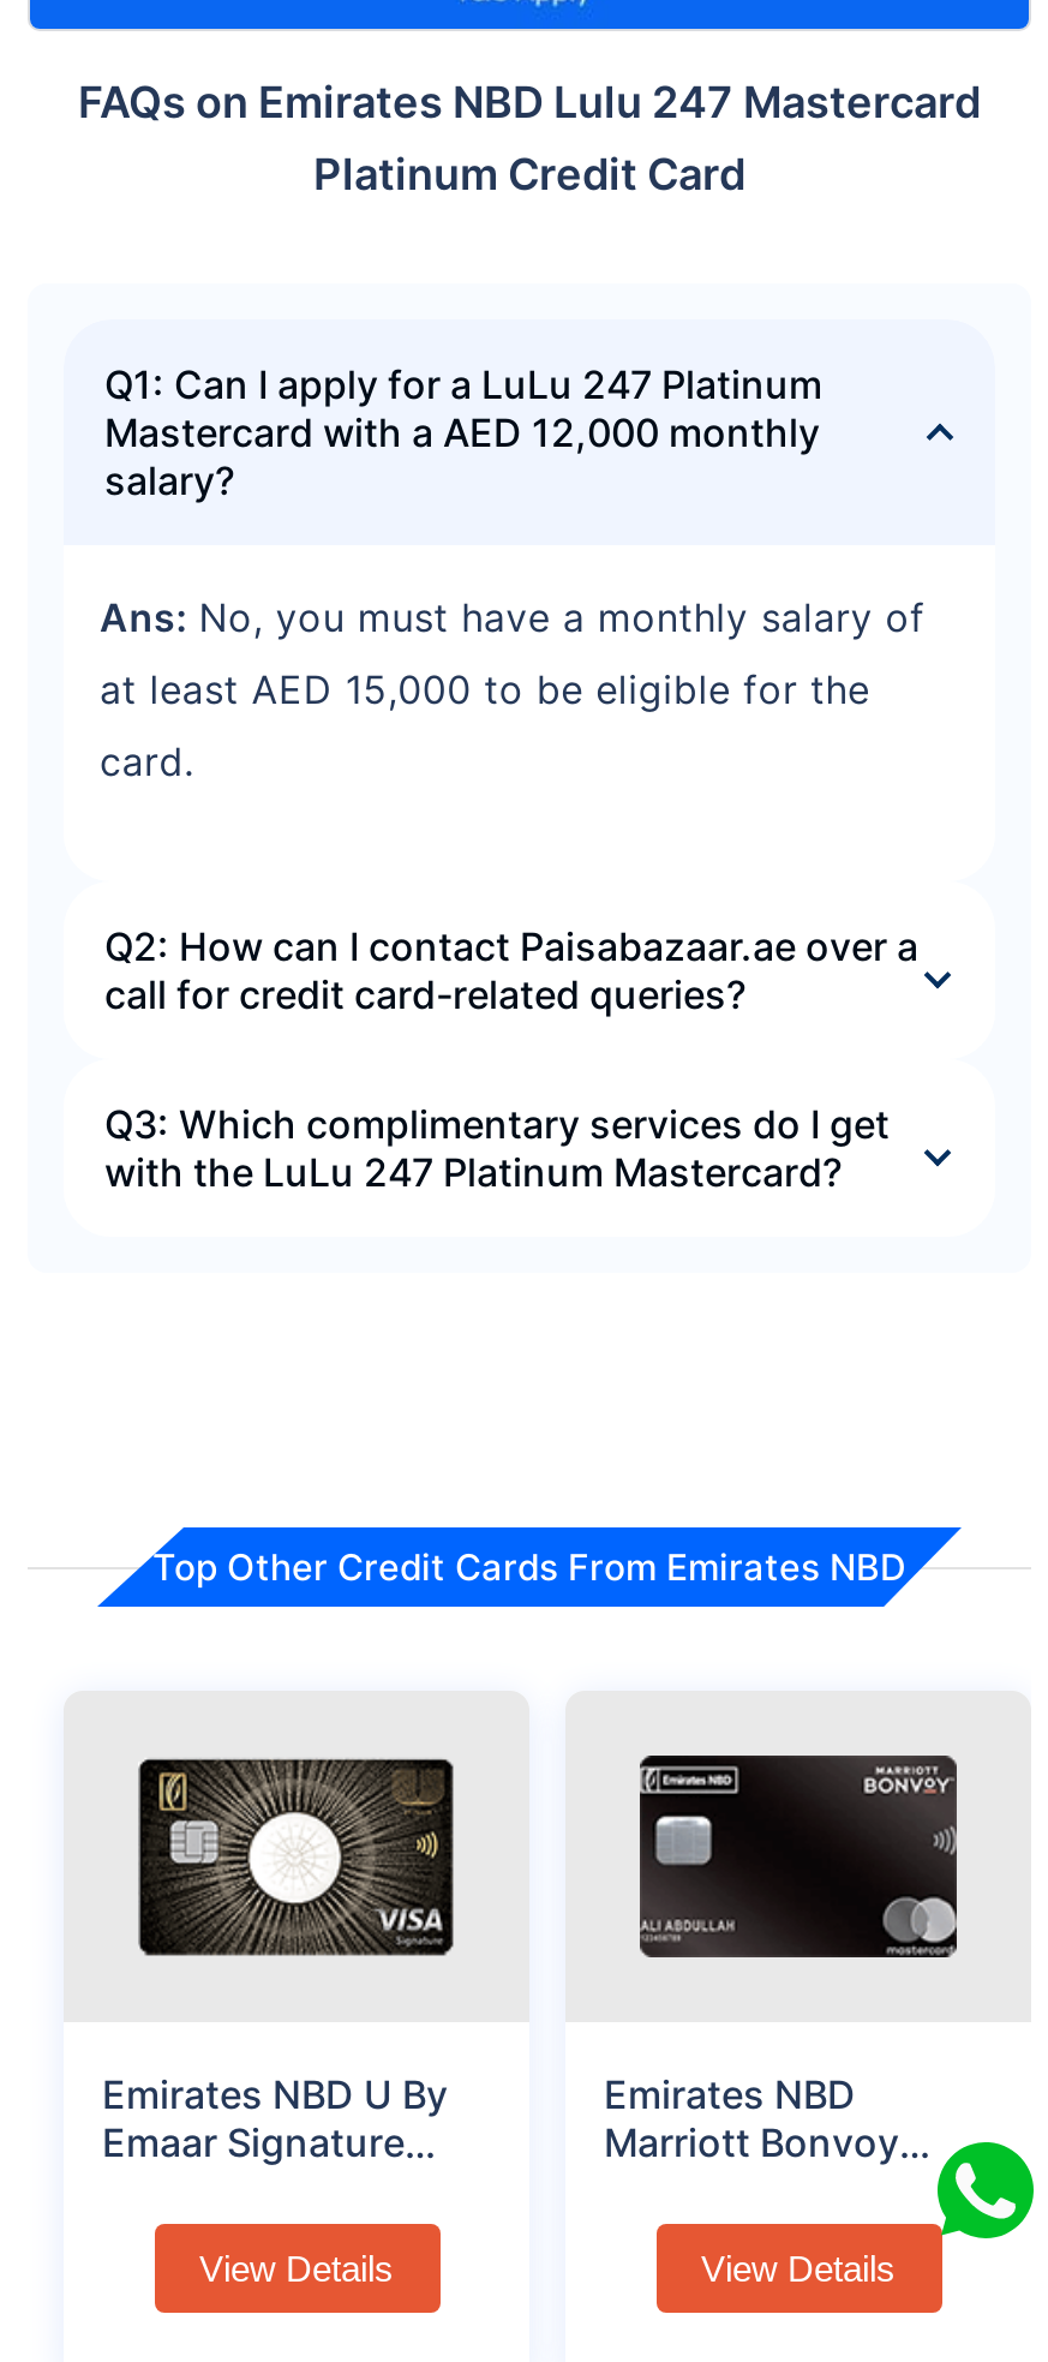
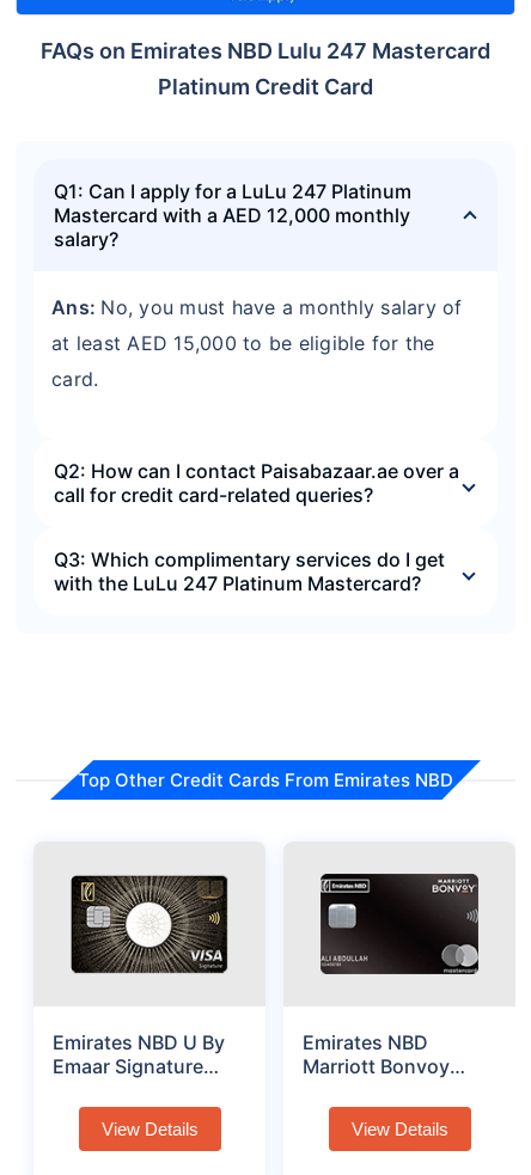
[940,2140,1036,2241] [image] -> none

